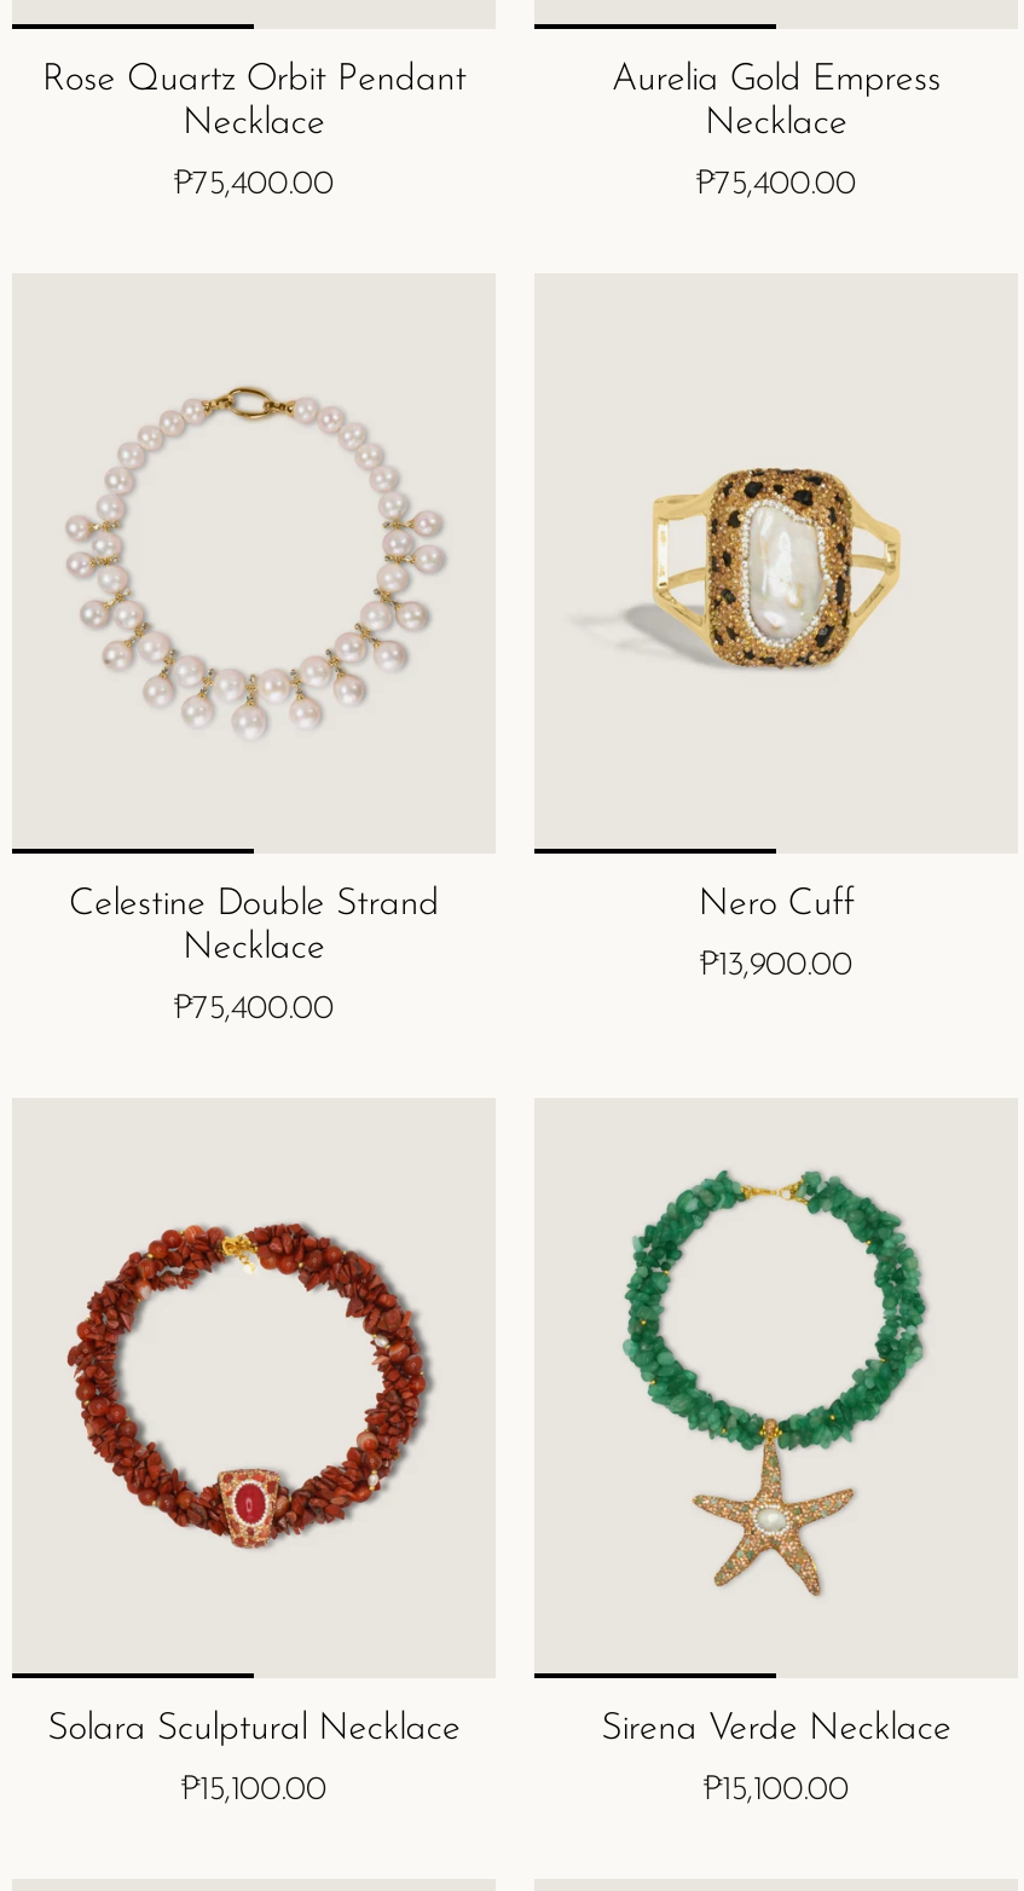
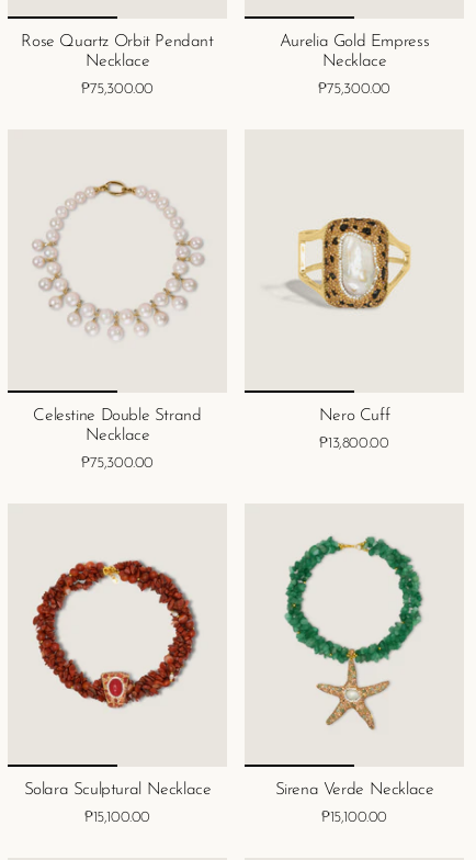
[174,170,334,201] ₱75,400.00 -> [81,82,154,97] ₱75,300.00
[696,170,856,201] ₱75,400.00 -> [318,82,391,97] ₱75,300.00
[700,951,853,982] ₱13,900.00 -> [320,437,389,451] ₱13,800.00
[174,994,334,1026] ₱75,400.00 -> [81,456,154,471] ₱75,300.00

